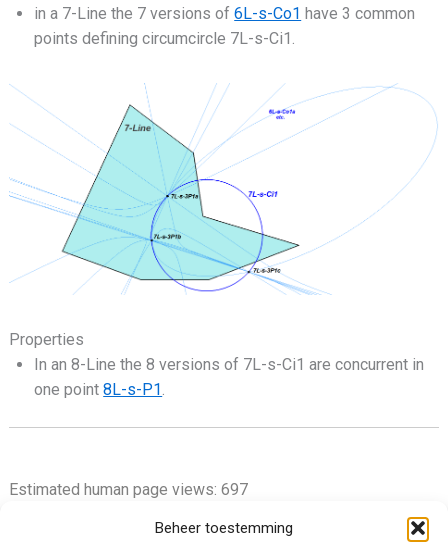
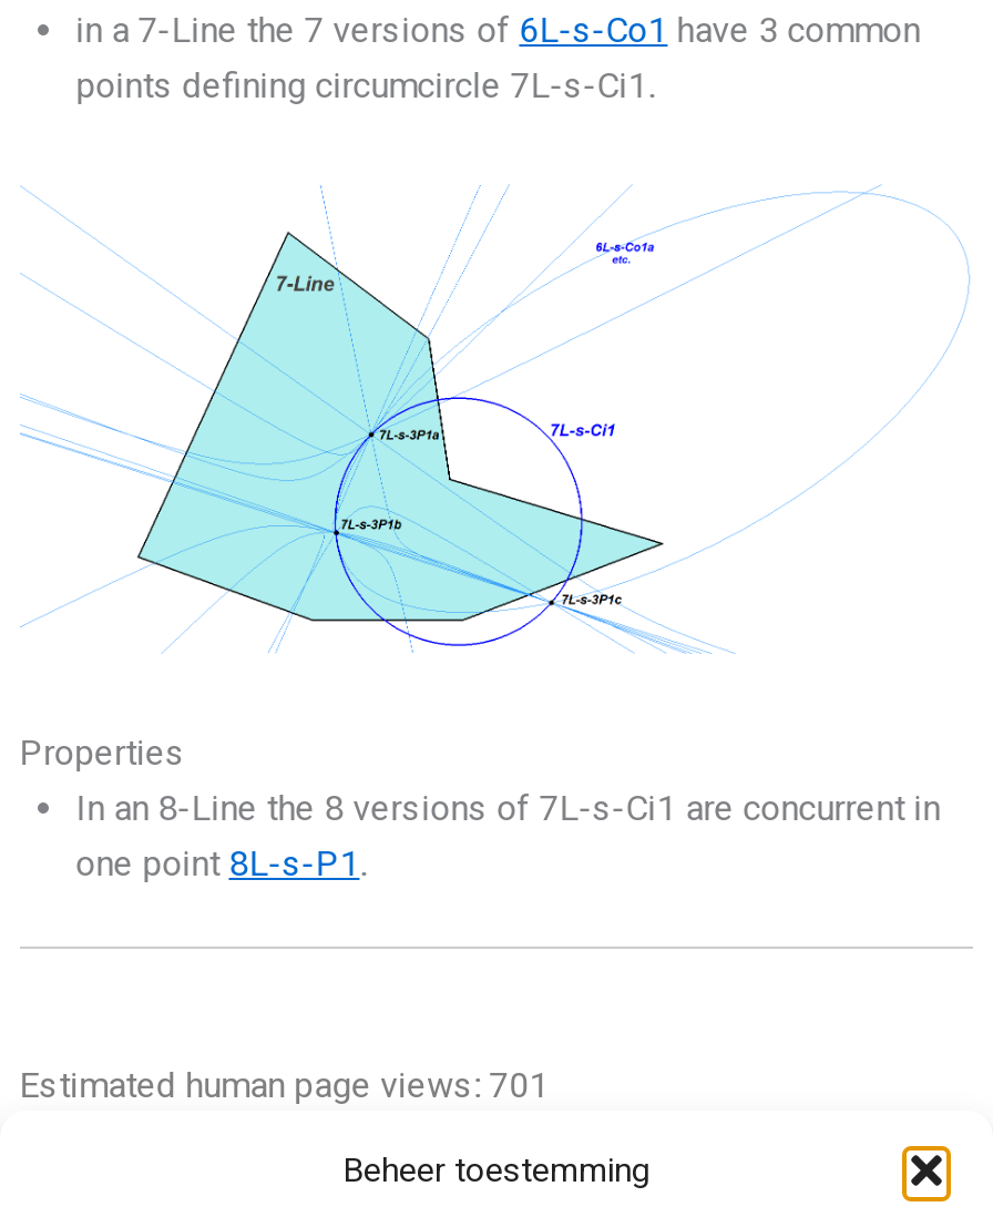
[9,480,248,499] Estimated human page views: 697 -> [19,1065,549,1107] Estimated human page views: 701

